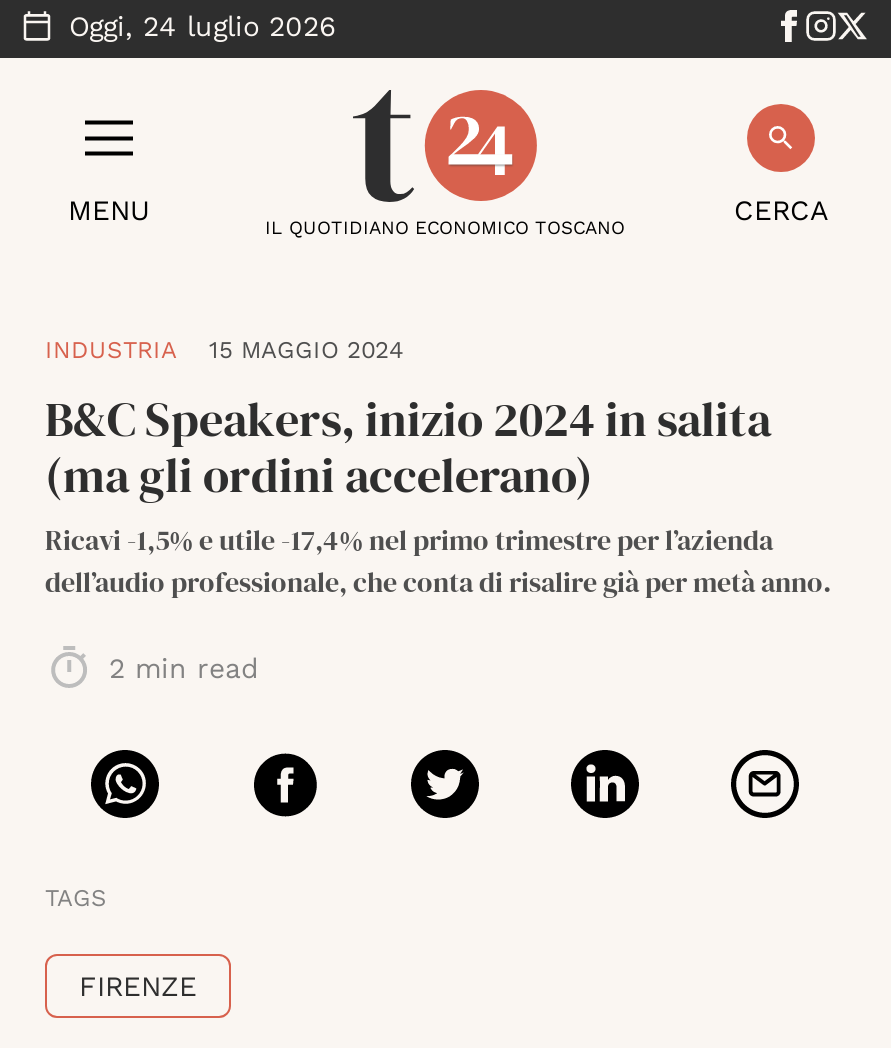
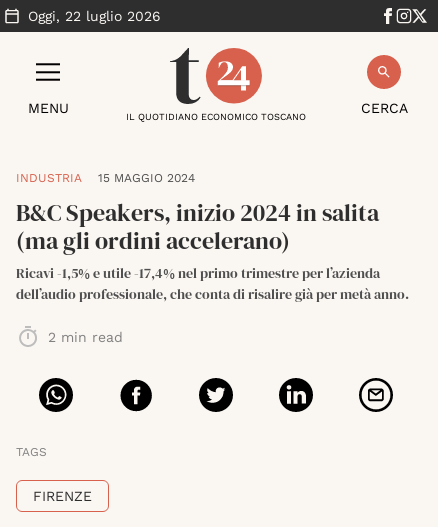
[69,10,337,42] Oggi, 24 luglio 2026 -> [28,8,161,24] Oggi, 22 luglio 2026

